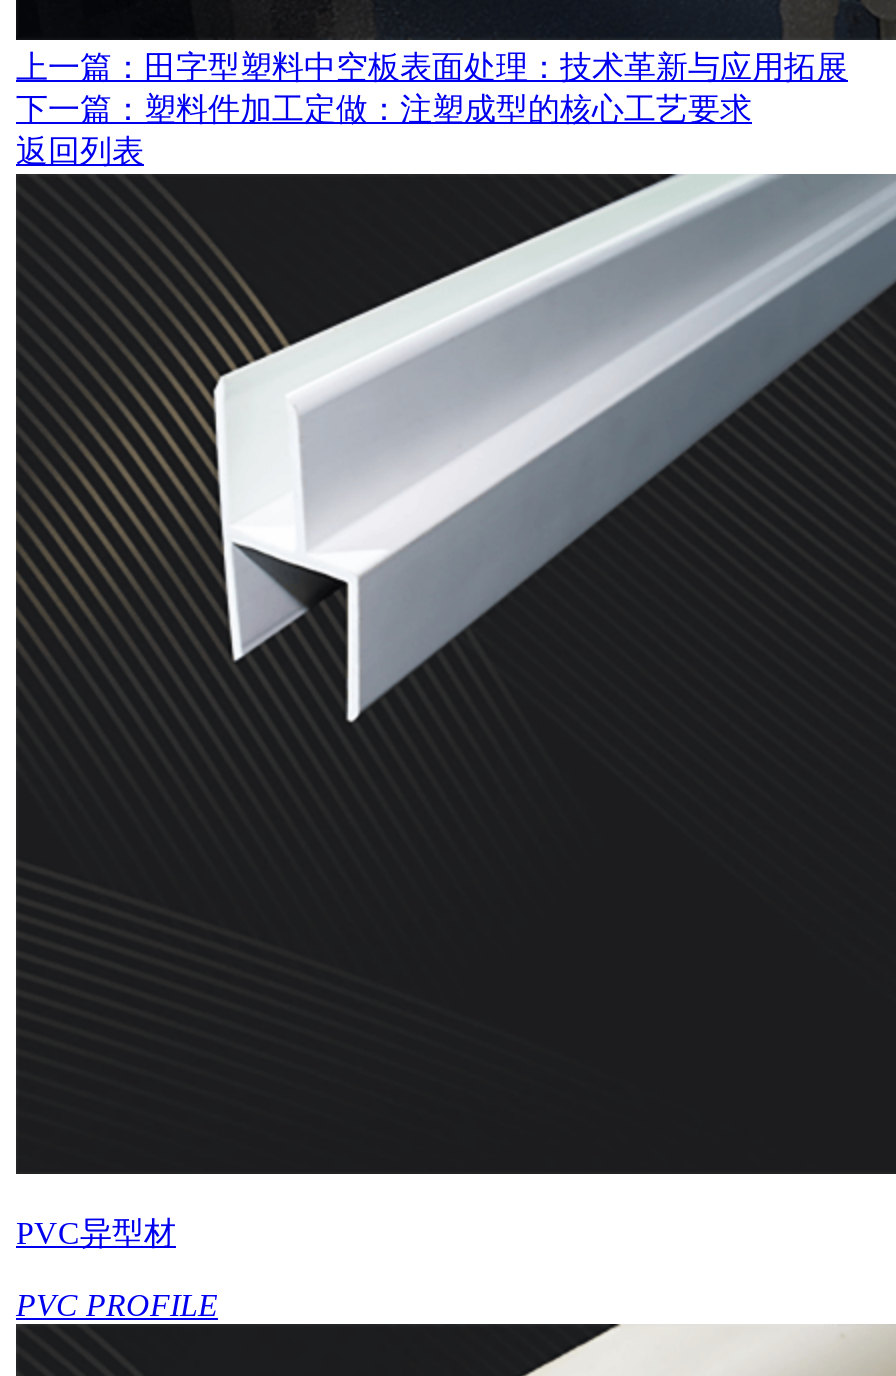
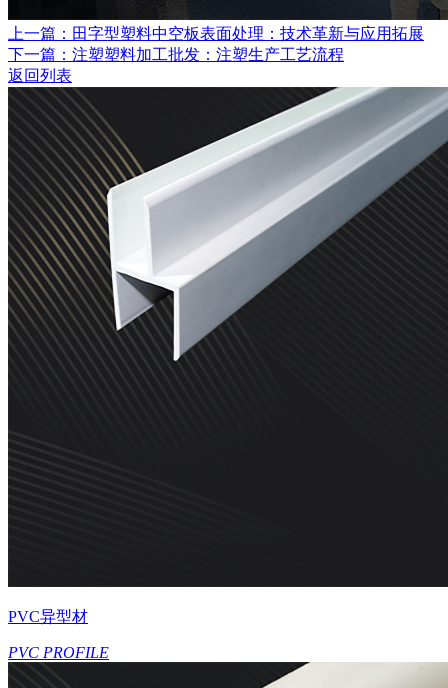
[16,92,752,126] 下一篇：塑料件加工定做：注塑成型的核心工艺要求 -> [8,46,344,63] 下一篇：注塑塑料加工批发：注塑生产工艺流程

